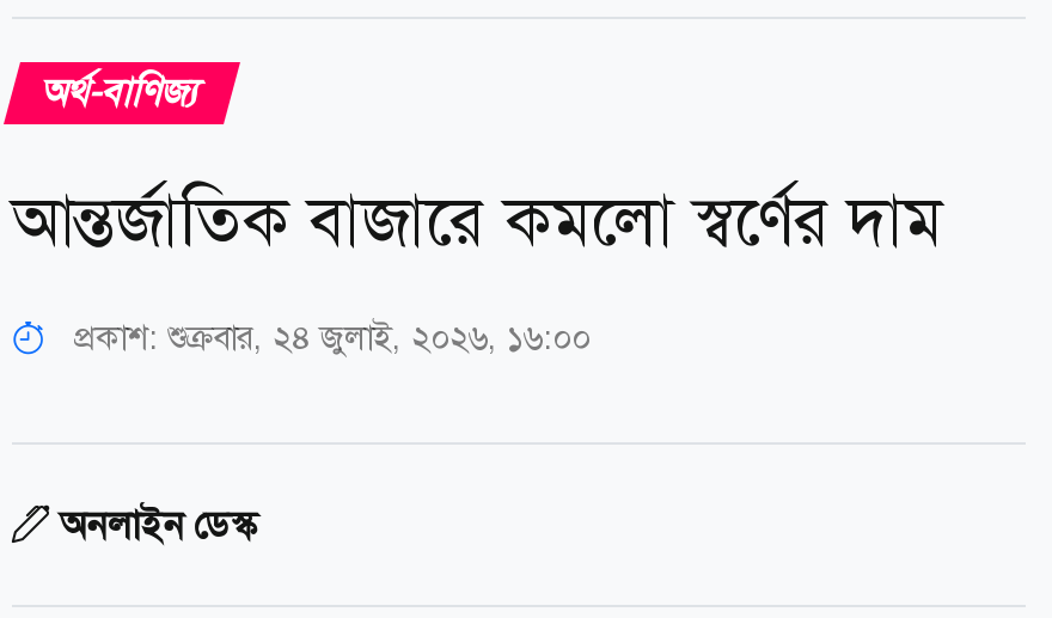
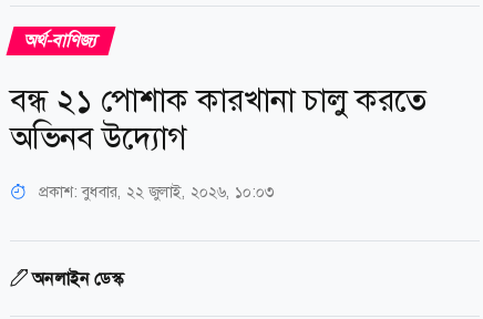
[12,177,942,265] আন্তর্জাতিক বাজারে কমলো স্বর্ণের দাম -> [10,80,427,159] বন্ধ ২১ পোশাক কারখানা চালু করতে | অভিনব উদ্যোগ
[65,315,591,358] প্রকাশ: শুক্রবার, ২৪ জুলাই, ২০২৬, ১৬:০০ -> [34,182,275,202] প্রকাশ: বুধবার, ২২ জুলাই, ২০২৬, ১০:০৩

